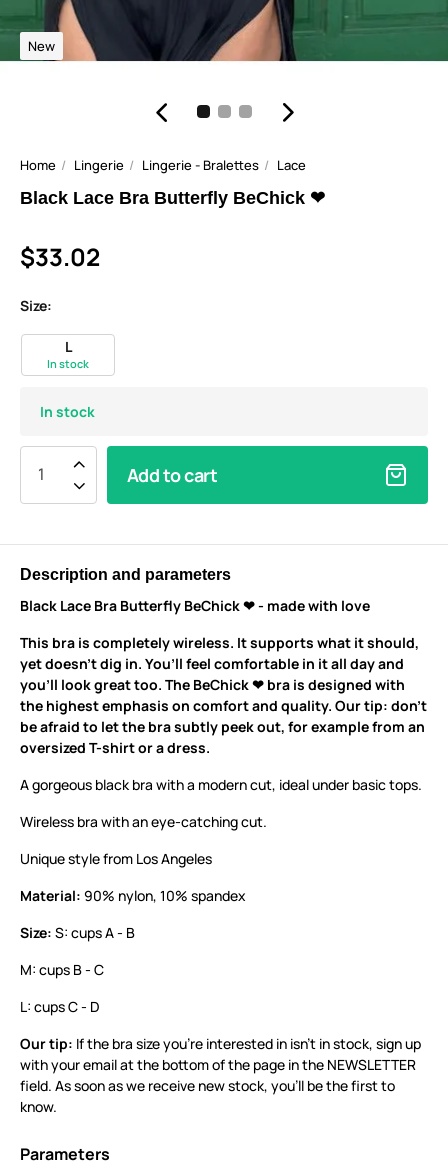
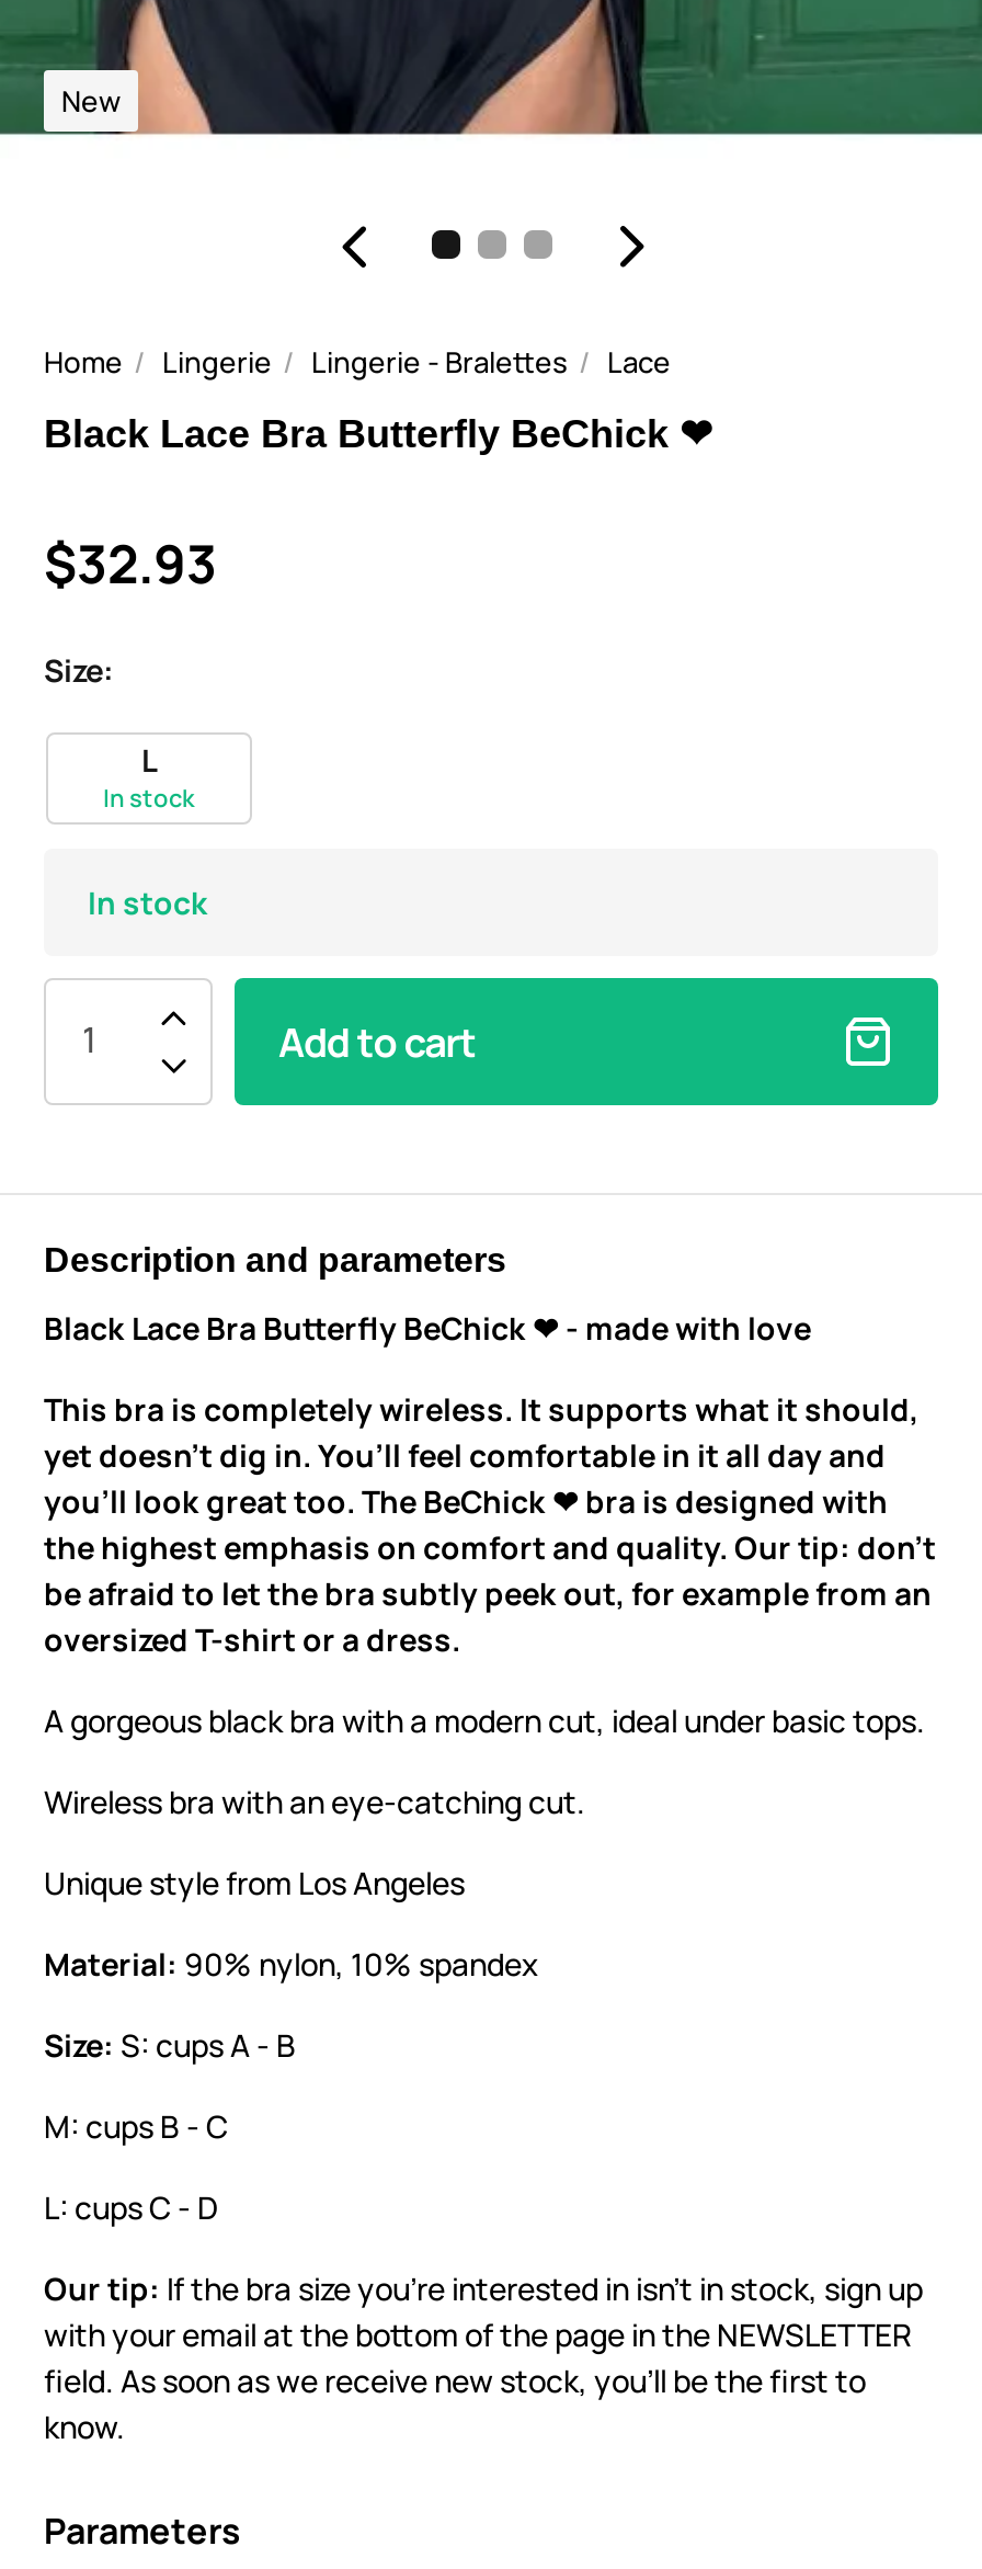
[20,239,100,272] $33.02 -> [44,525,217,598] $32.93

